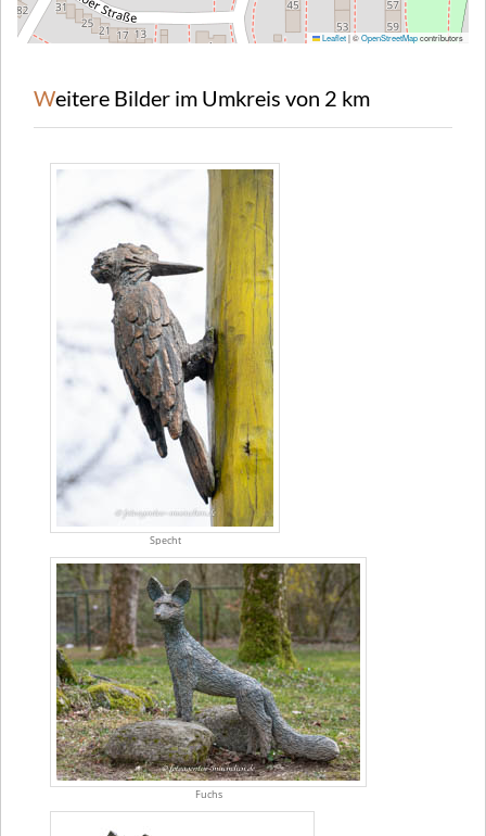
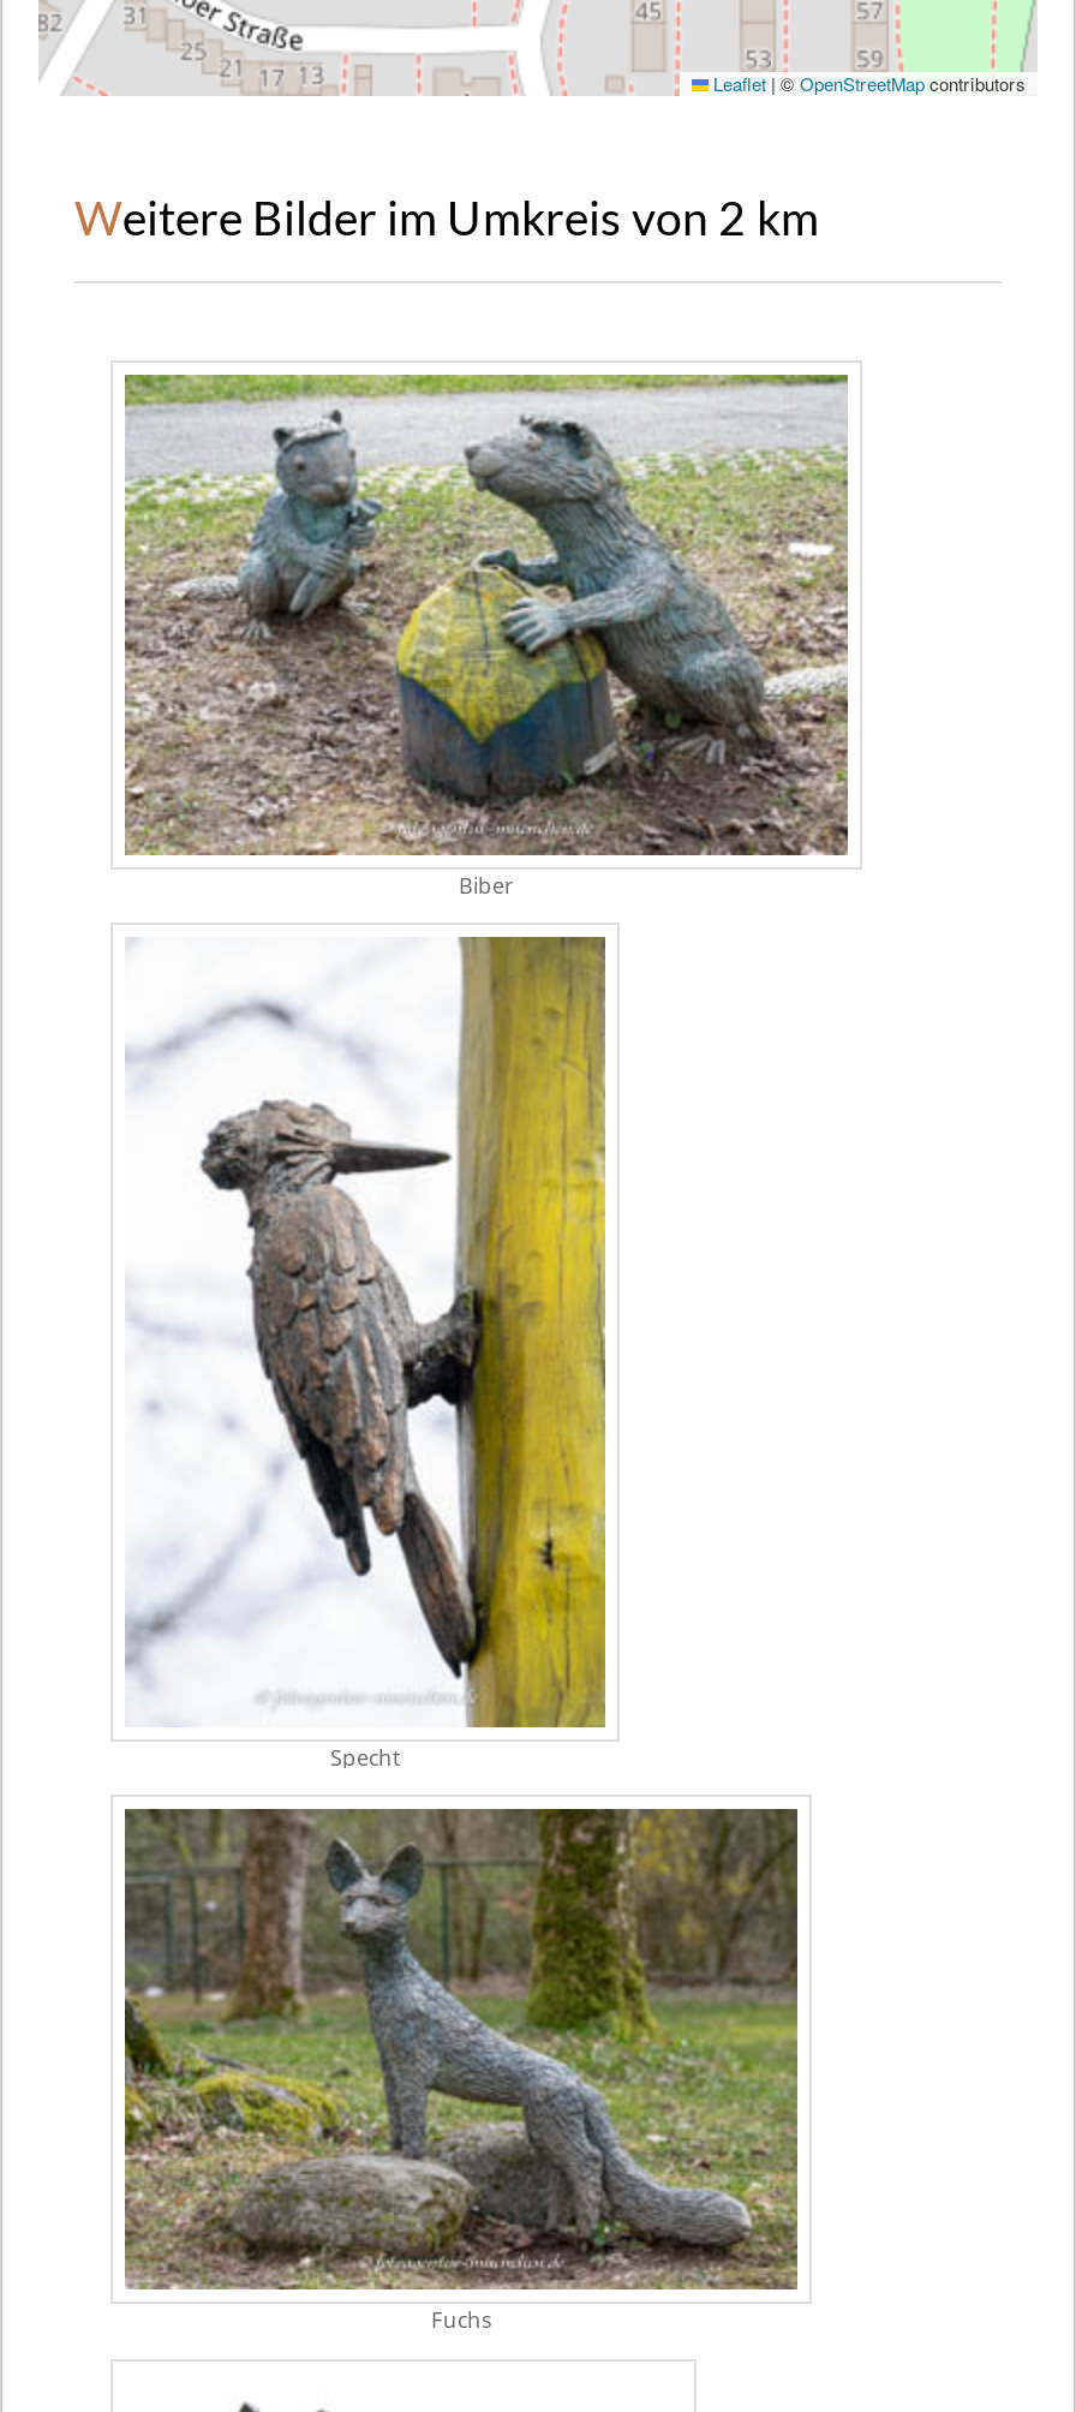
none -> [122,372,850,900] [image] | Biber

